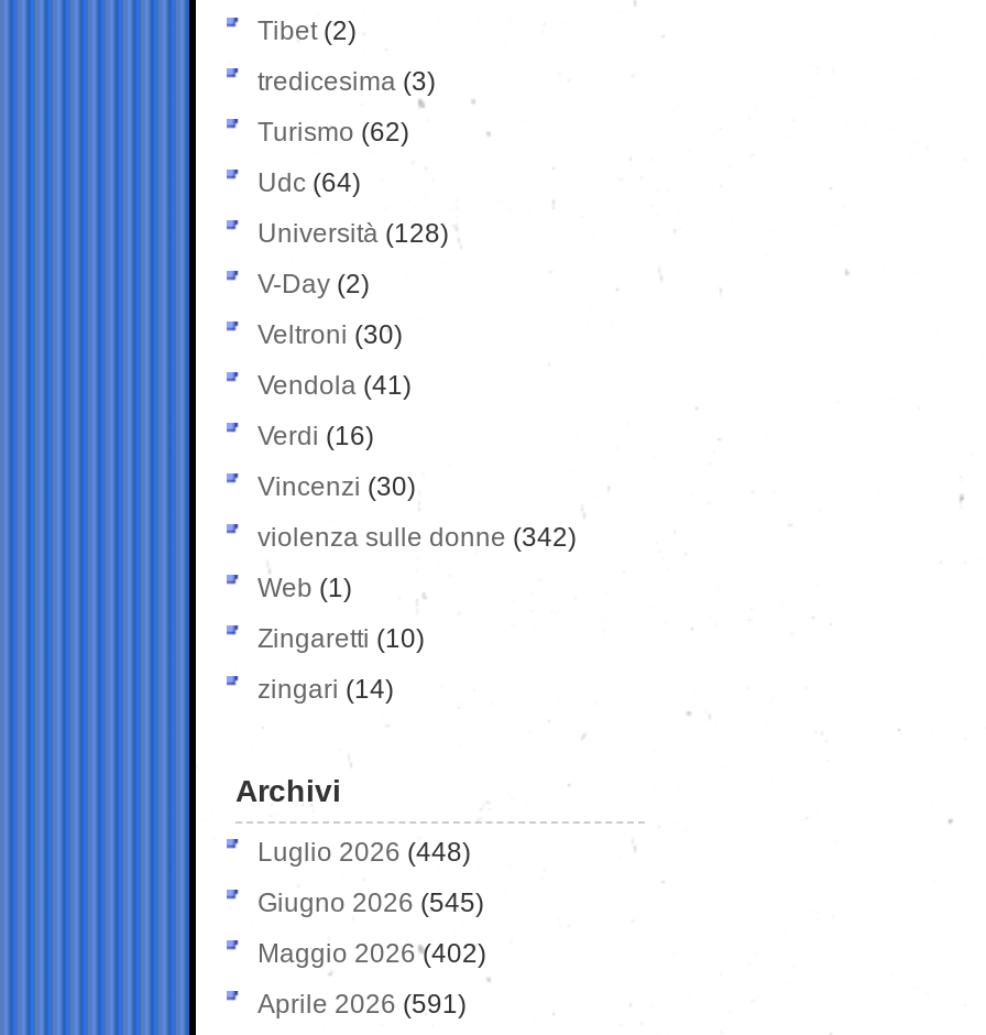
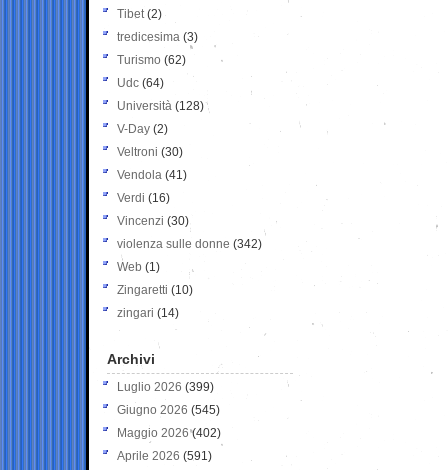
[258,837,471,867] Luglio 2026 (448) -> [117,380,214,394] Luglio 2026 (399)

